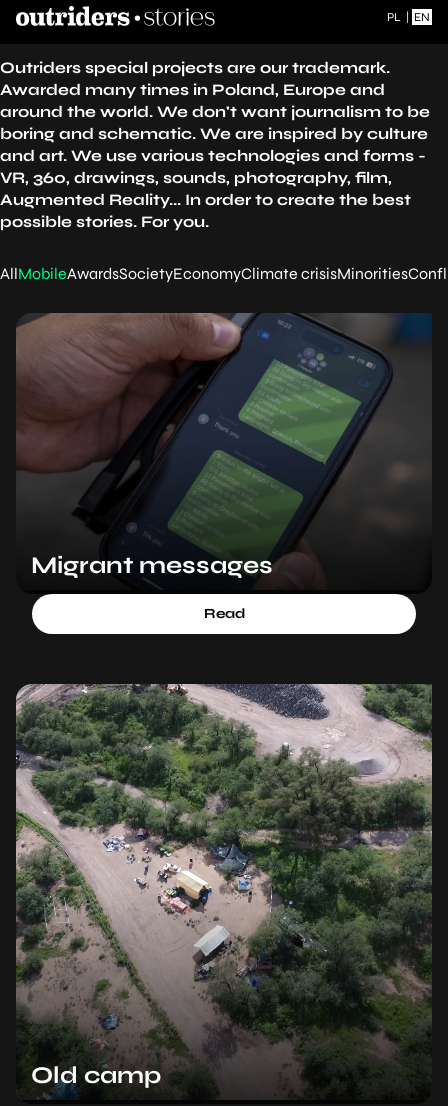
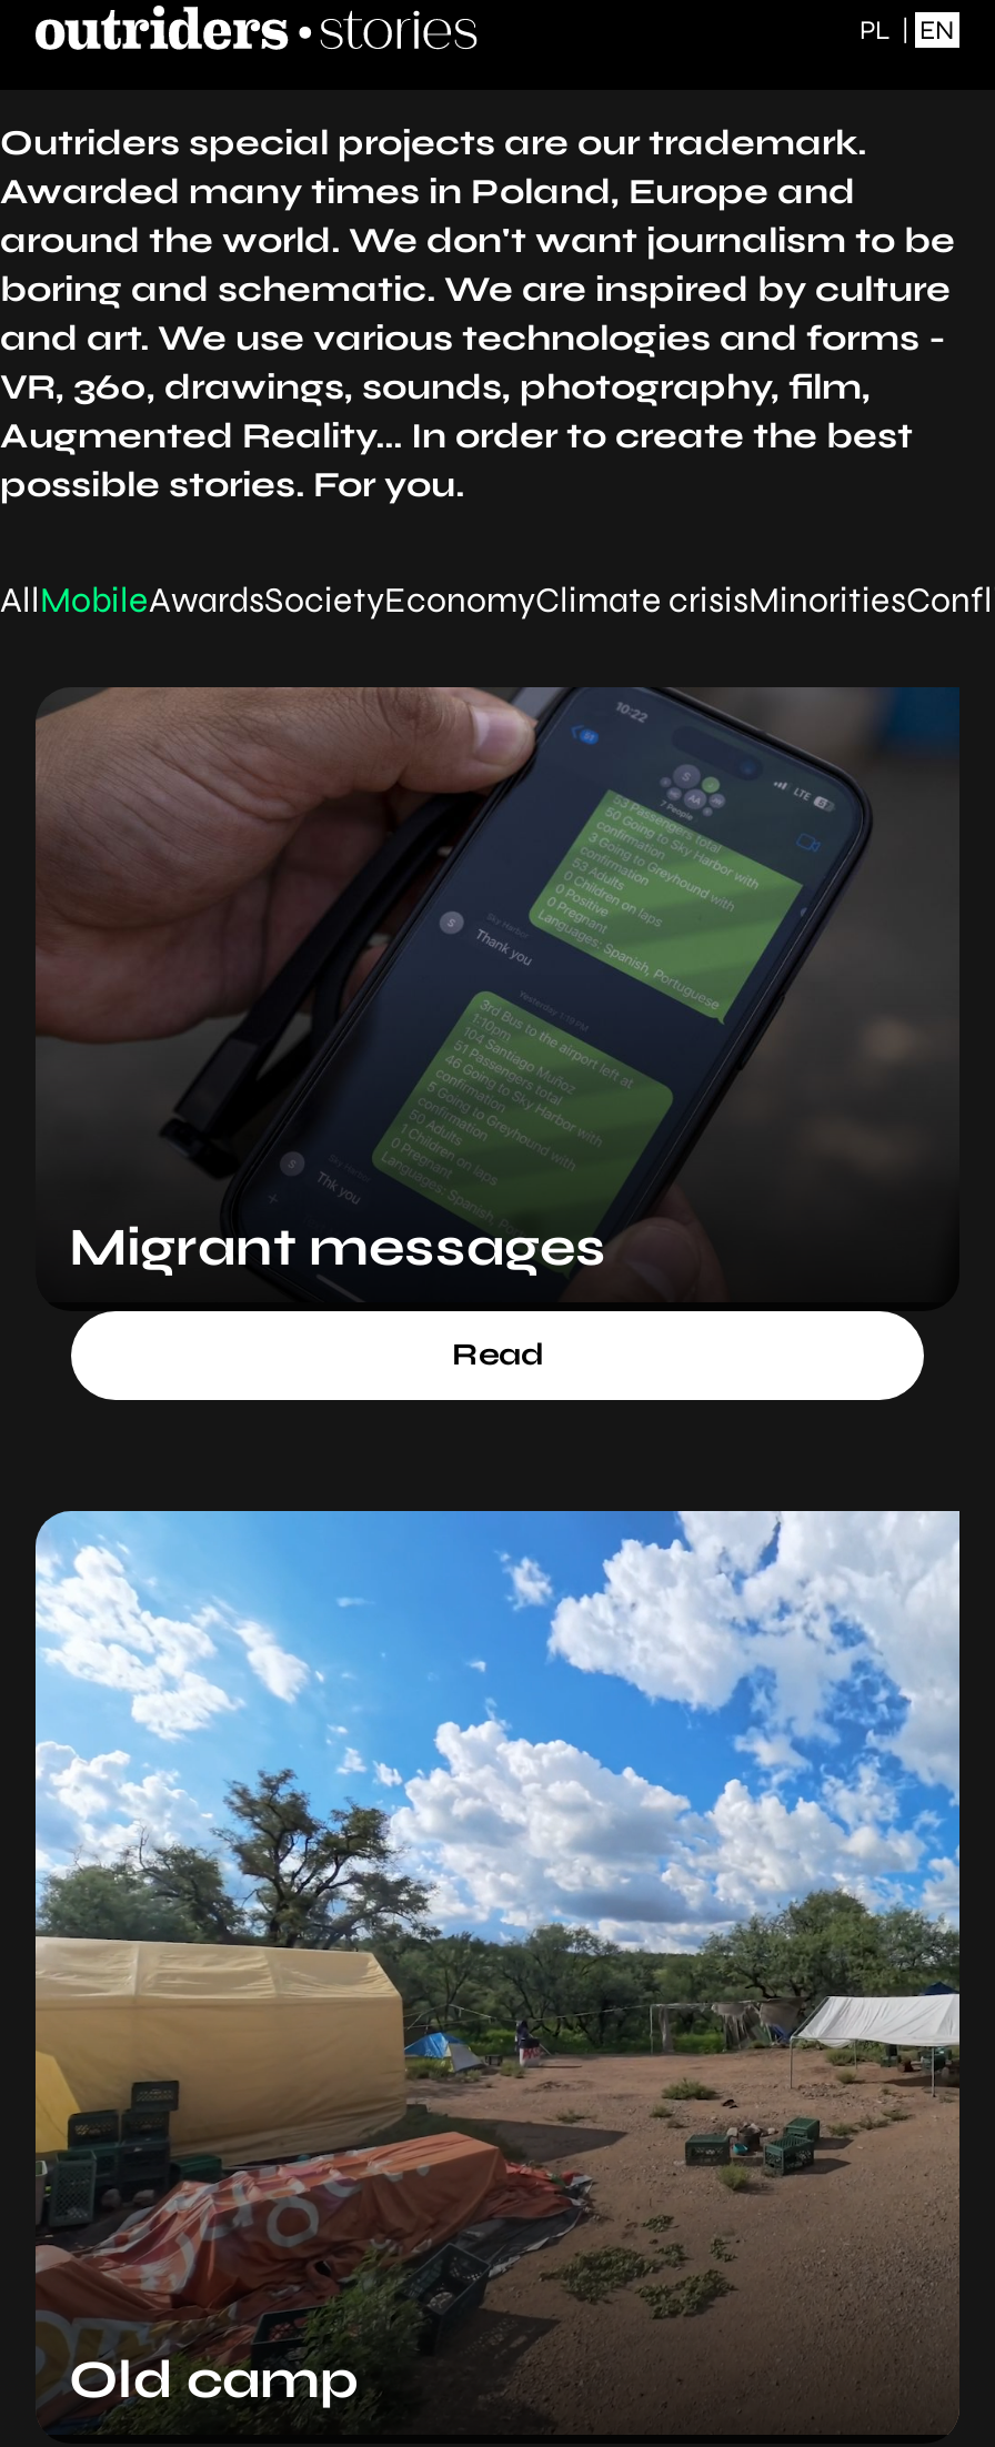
[16,683,432,1099] [image] -> [33,1509,962,2433] [image]

